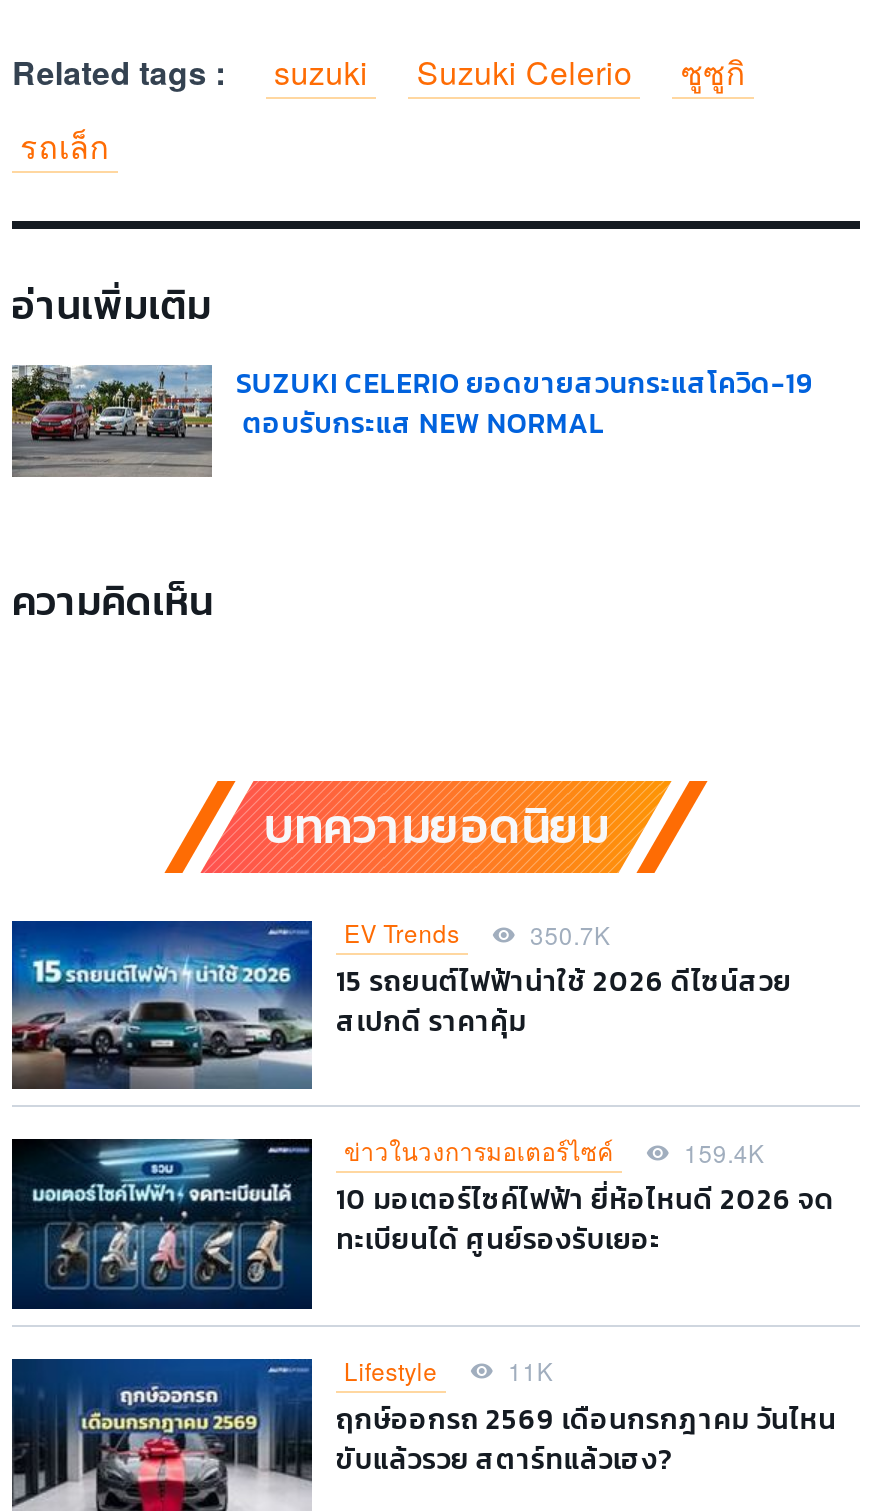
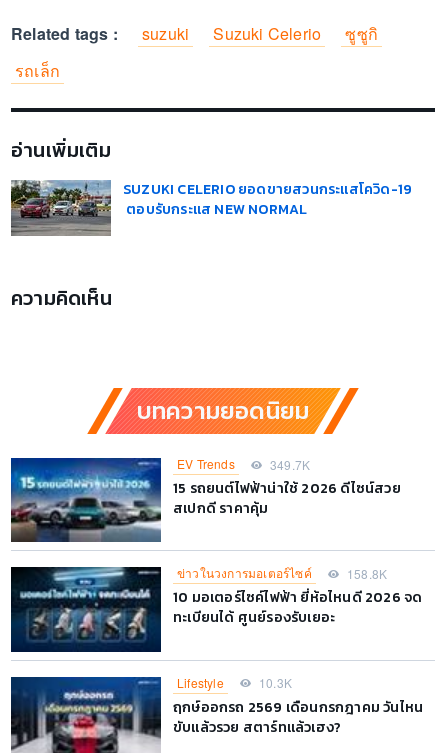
[344,915,610,950] EV Trends 350.7K -> [177,455,310,472] EV Trends 349.7K
[344,1134,764,1169] ข่าวในวงการมอเตอร์ไซค์ 159.4K -> [177,564,387,582] ข่าวในวงการมอเตอร์ไซค์ 158.8K
[344,1353,553,1387] Lifestyle 11K -> [177,674,292,691] Lifestyle 10.3K

